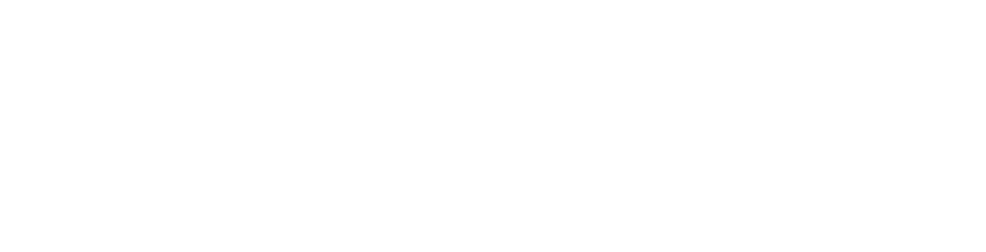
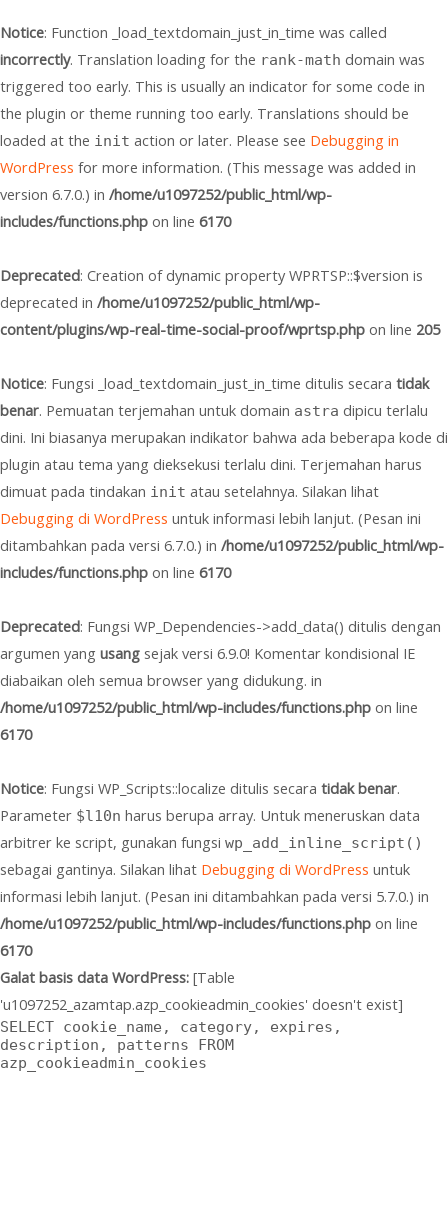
none -> [0,22,448,1072] Notice: Function _load_textdomain_just_in_time was called | incorrectly. Translation loading for the rank-math domain was | triggered too early. This is usually an indicator for some code in | the plugin or theme running too early. Translations should be | loaded at the init action or later. Please see Debugging in | WordPress for more information. (This message was added in | version 6.7.0.) in /home/u1097252/public_html/wp- | includes/functions.php on line 6170 | Deprecated: Creation of dynamic property WPRTSP::$version is | deprecated in /home/u1097252/public_html/wp- | content/plugins/wp-real-time-social-proof/wprtsp.php on line 205 | Notice: Fungsi _load_textdomain_just_in_time ditulis secara tidak | benar. Pemuatan terjemahan untuk domain astra dipicu terlalu | dini. Ini biasanya merupakan indikator bahwa ada beberapa kode di | plugin atau tema yang dieksekusi terlalu dini. Terjemahan harus | dimuat pada tindakan init atau setelahnya. Silakan lihat | Debugging di WordPress untuk informasi lebih lanjut. (Pesan ini | ditambahkan pada versi 6.7.0.) in /home/u1097252/public_html/wp- | includes/functions.php on line 6170 | Deprecated: Fungsi WP_Dependencies->add_data() ditulis dengan | argumen yang usang sejak versi 6.9.0! Komentar kondisional IE | diabaikan oleh semua browser yang didukung. in | /home/u1097252/public_html/wp-includes/functions.php on line | 6170 | Notice: Fungsi WP_Scripts::localize ditulis secara tidak benar. | Parameter $l10n harus berupa array. Untuk meneruskan data | arbitrer ke script, gunakan fungsi wp_add_inline_script() | sebagai gantinya. Silakan lihat Debugging di WordPress untuk | informasi lebih lanjut. (Pesan ini ditambahkan pada versi 5.7.0.) in | /home/u1097252/public_html/wp-includes/functions.php on line | 6170 | Galat basis data WordPress: [Table | 'u1097252_azamtap.azp_cookieadmin_cookies' doesn't exist] | SELECT cookie_name, category, expires, | description, patterns FROM | azp_cookieadmin_cookies

